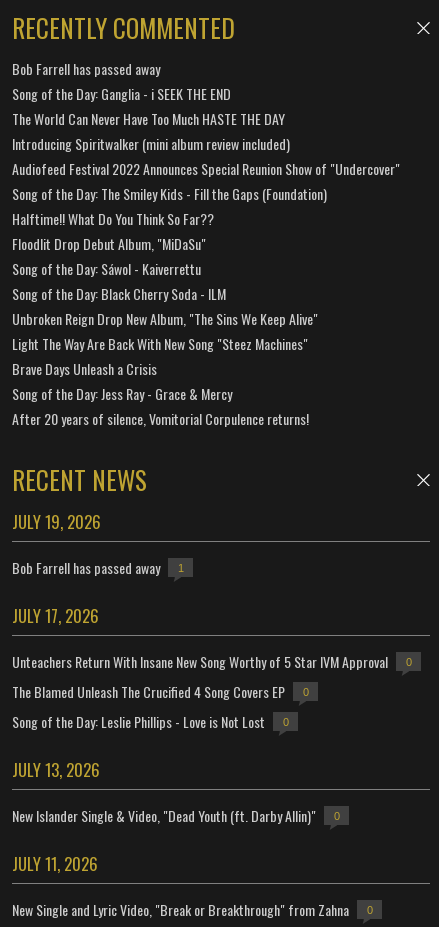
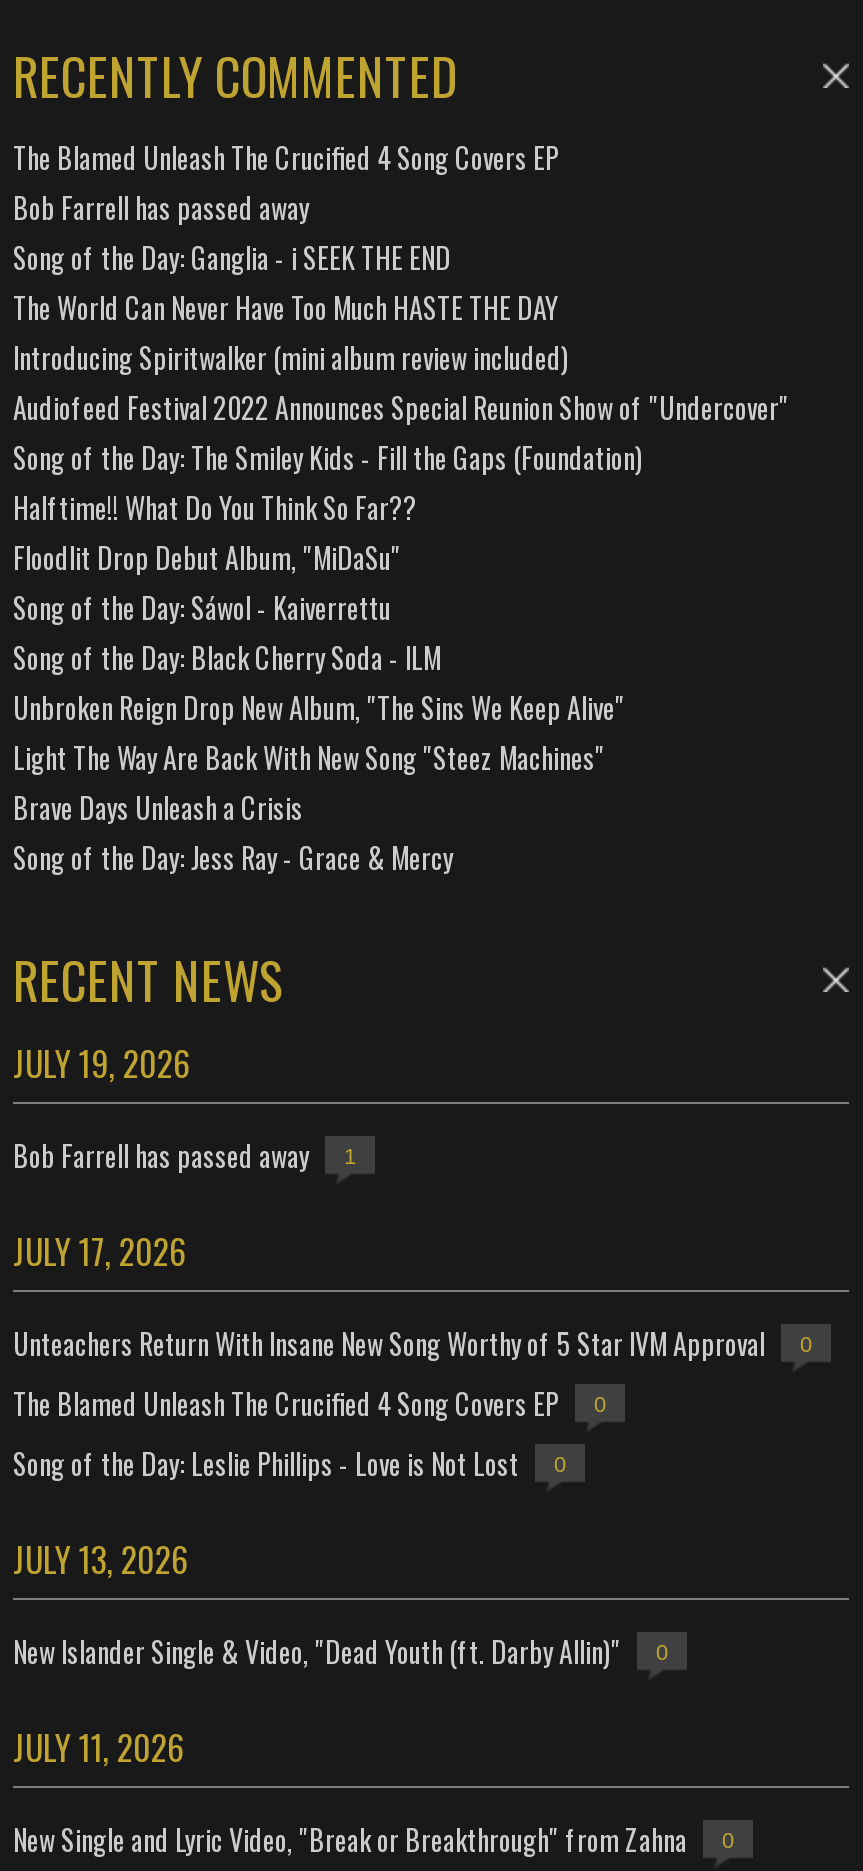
none -> [13,136,559,178] The Blamed Unleash The Crucified 4 Song Covers EP
moved [12,58,400,404] -> [13,186,789,878]: Bob Farrell has passed away | Song of the Day: Ganglia - i SEEK THE END | The World Can Never Have Too Much HASTE THE DAY | ... | Brave Days Unleash a Crisis | Song of the Day: Jess Ray - Grace & Mercy
[12,408,309,429] After 20 years of silence, Vomitorial Corpulence returns! -> none

